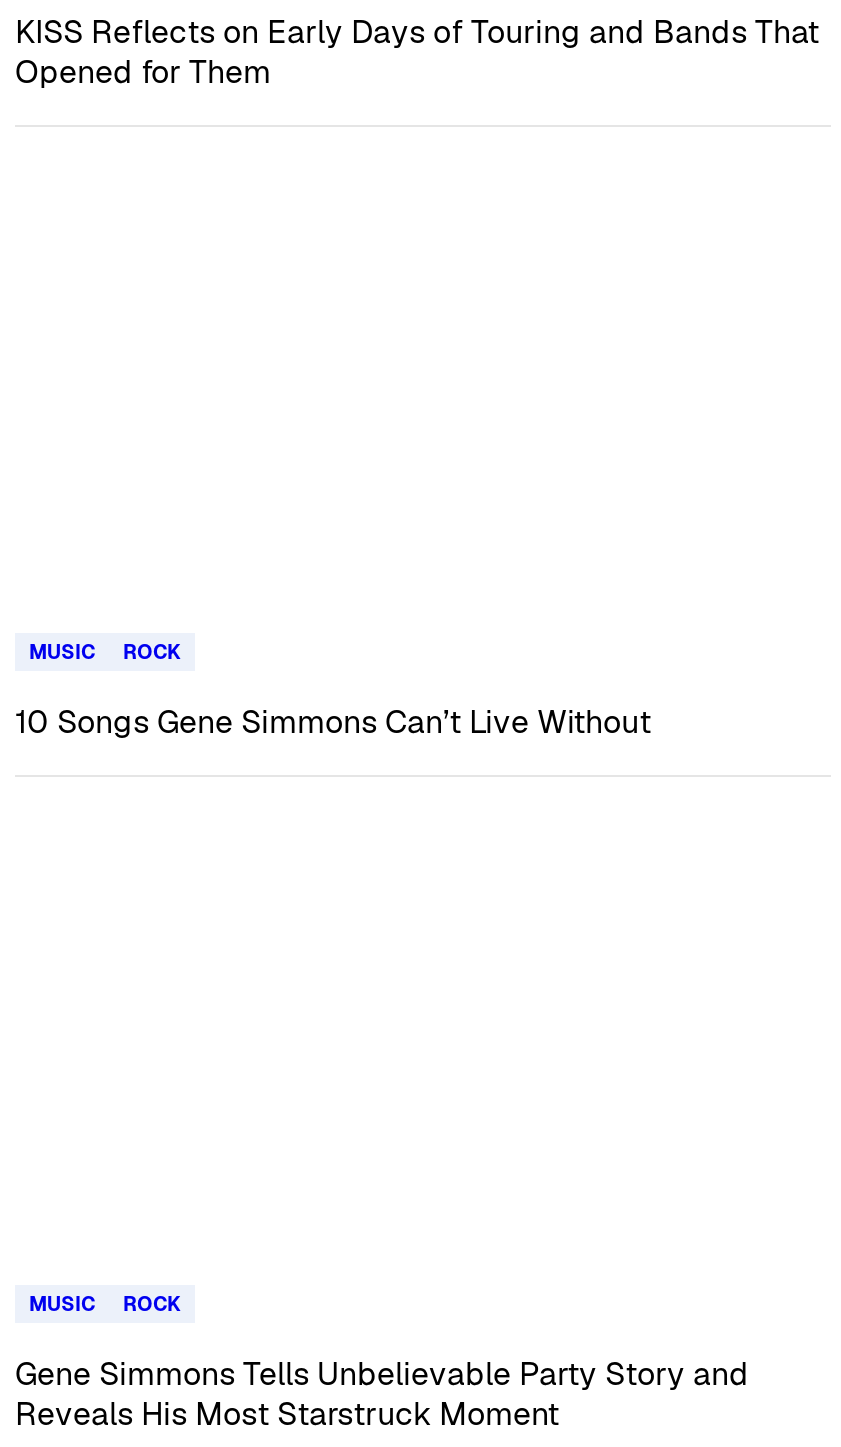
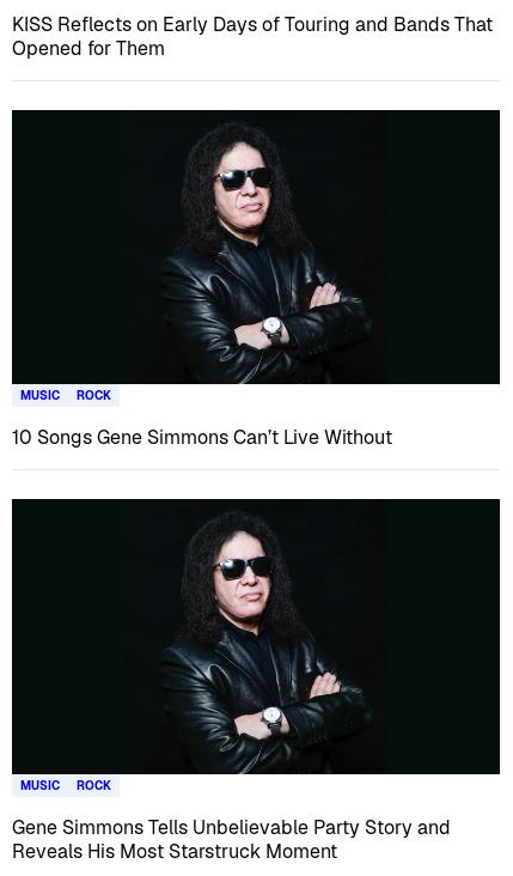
none -> [11,109,501,385] [image]
none -> [11,498,501,775] [image]

